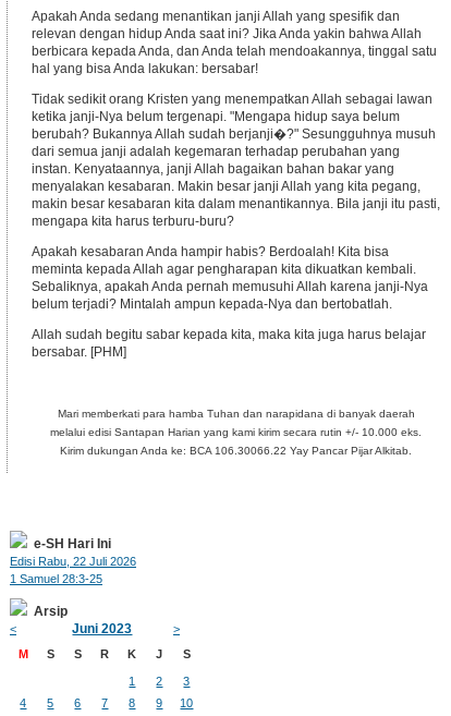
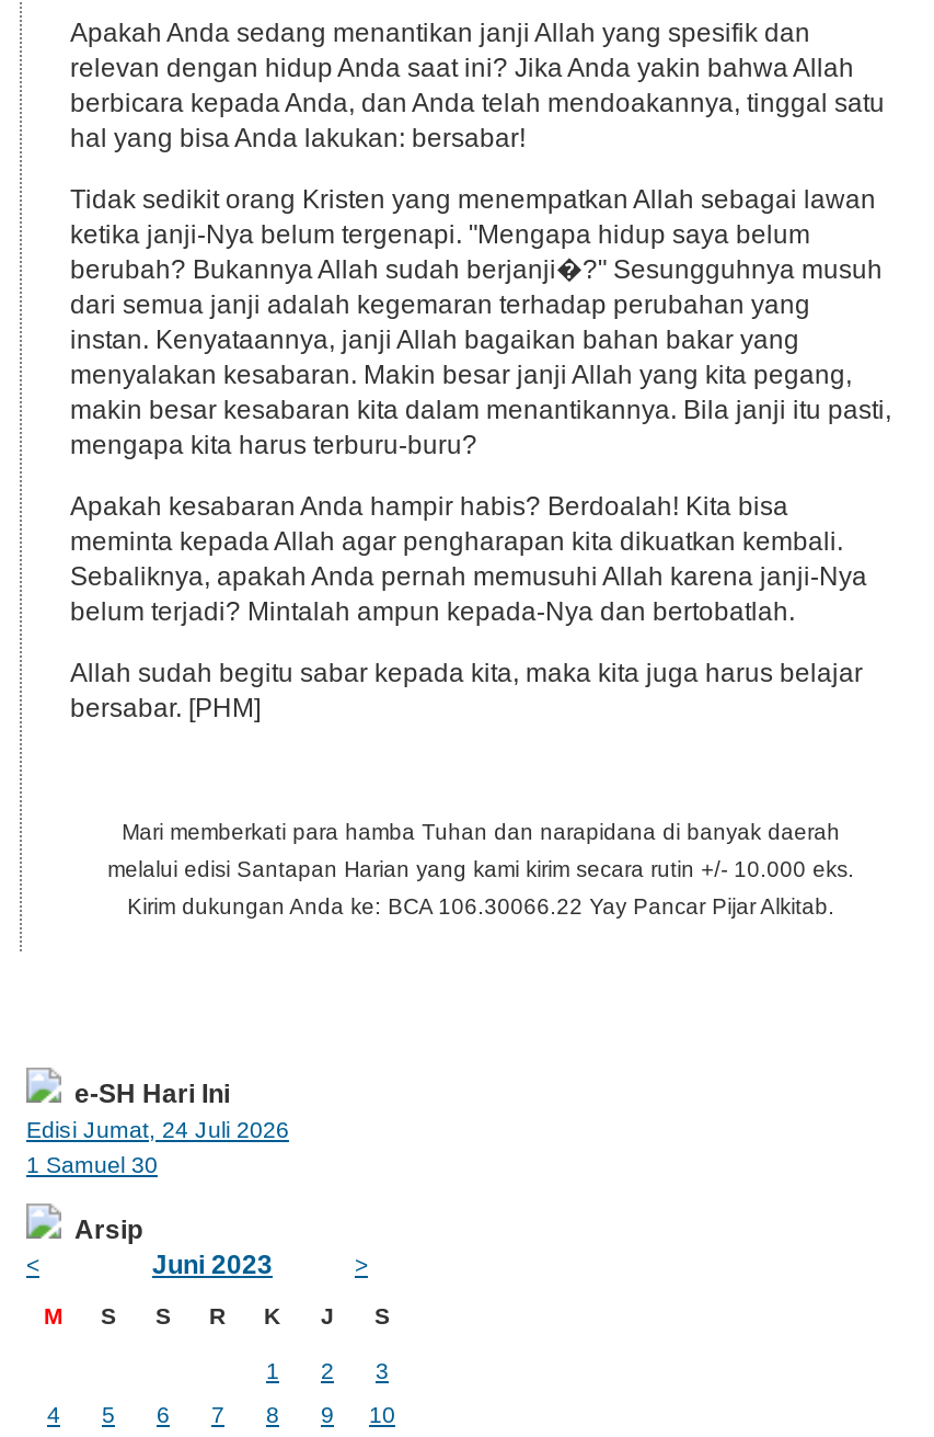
[10,555,136,568] Edisi Rabu, 22 Juli 2026 -> [26,1116,289,1142] Edisi Jumat, 24 Juli 2026
[10,572,102,585] 1 Samuel 28:3-25 -> [26,1151,158,1177] 1 Samuel 30

